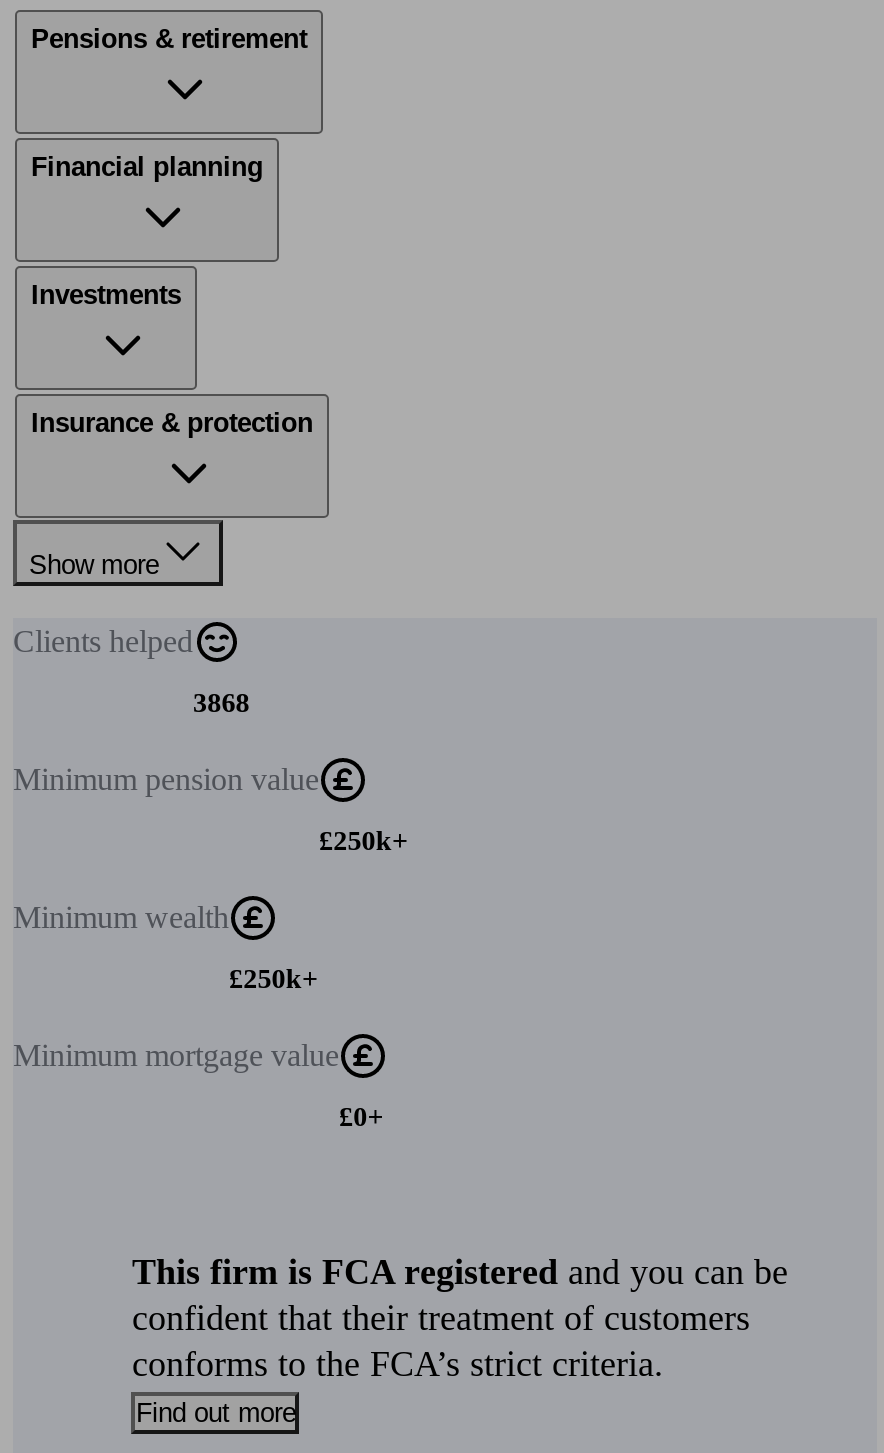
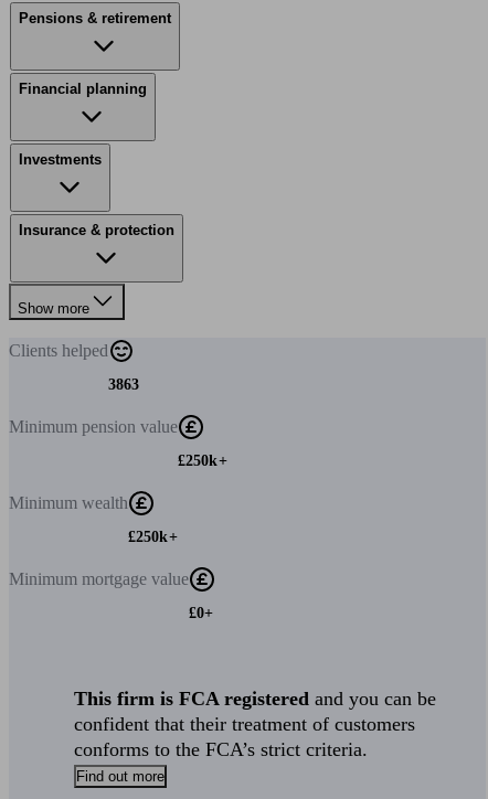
[193,688,250,718] 3868 -> [108,376,140,393] 3863

